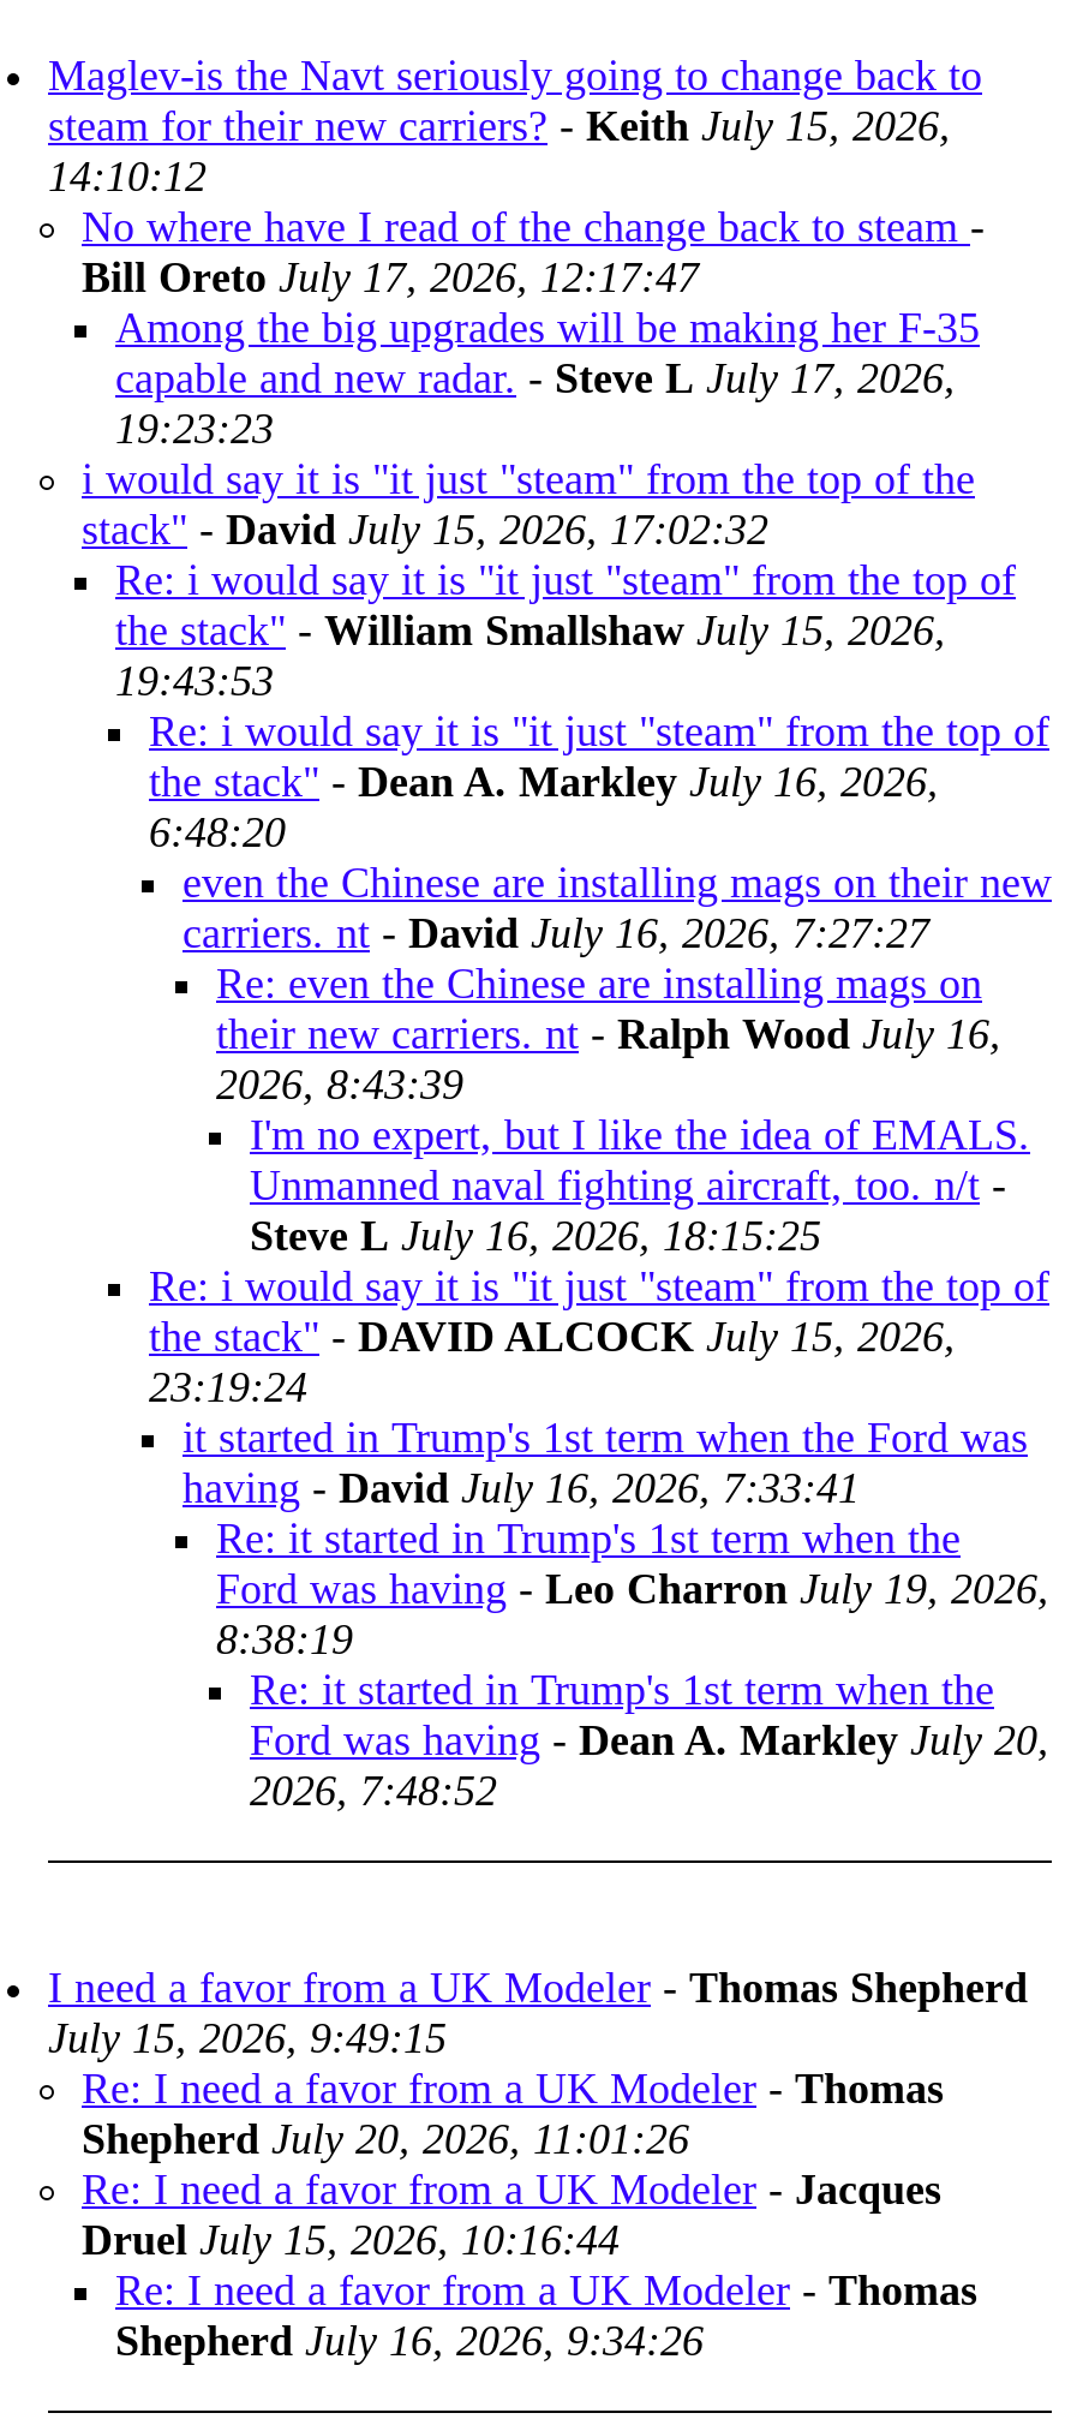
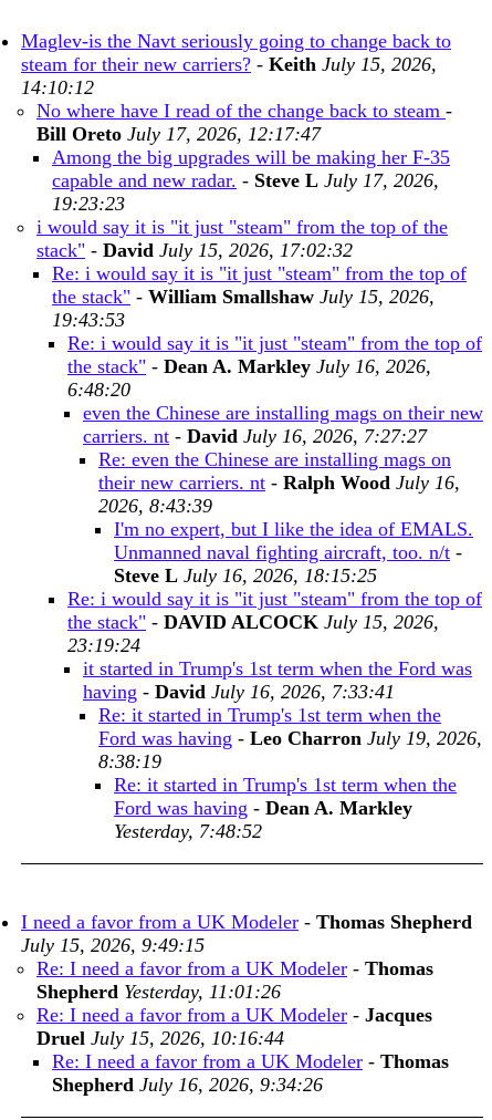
[250,1716,1049,1815] Ford was having - Dean A. Markley July 20, | 2026, 7:48:52 -> [114,797,412,842] Ford was having - Dean A. Markley | Yesterday, 7:48:52
[82,2115,689,2163] Shepherd July 20, 2026, 11:01:26 -> [36,981,281,1003] Shepherd Yesterday, 11:01:26

